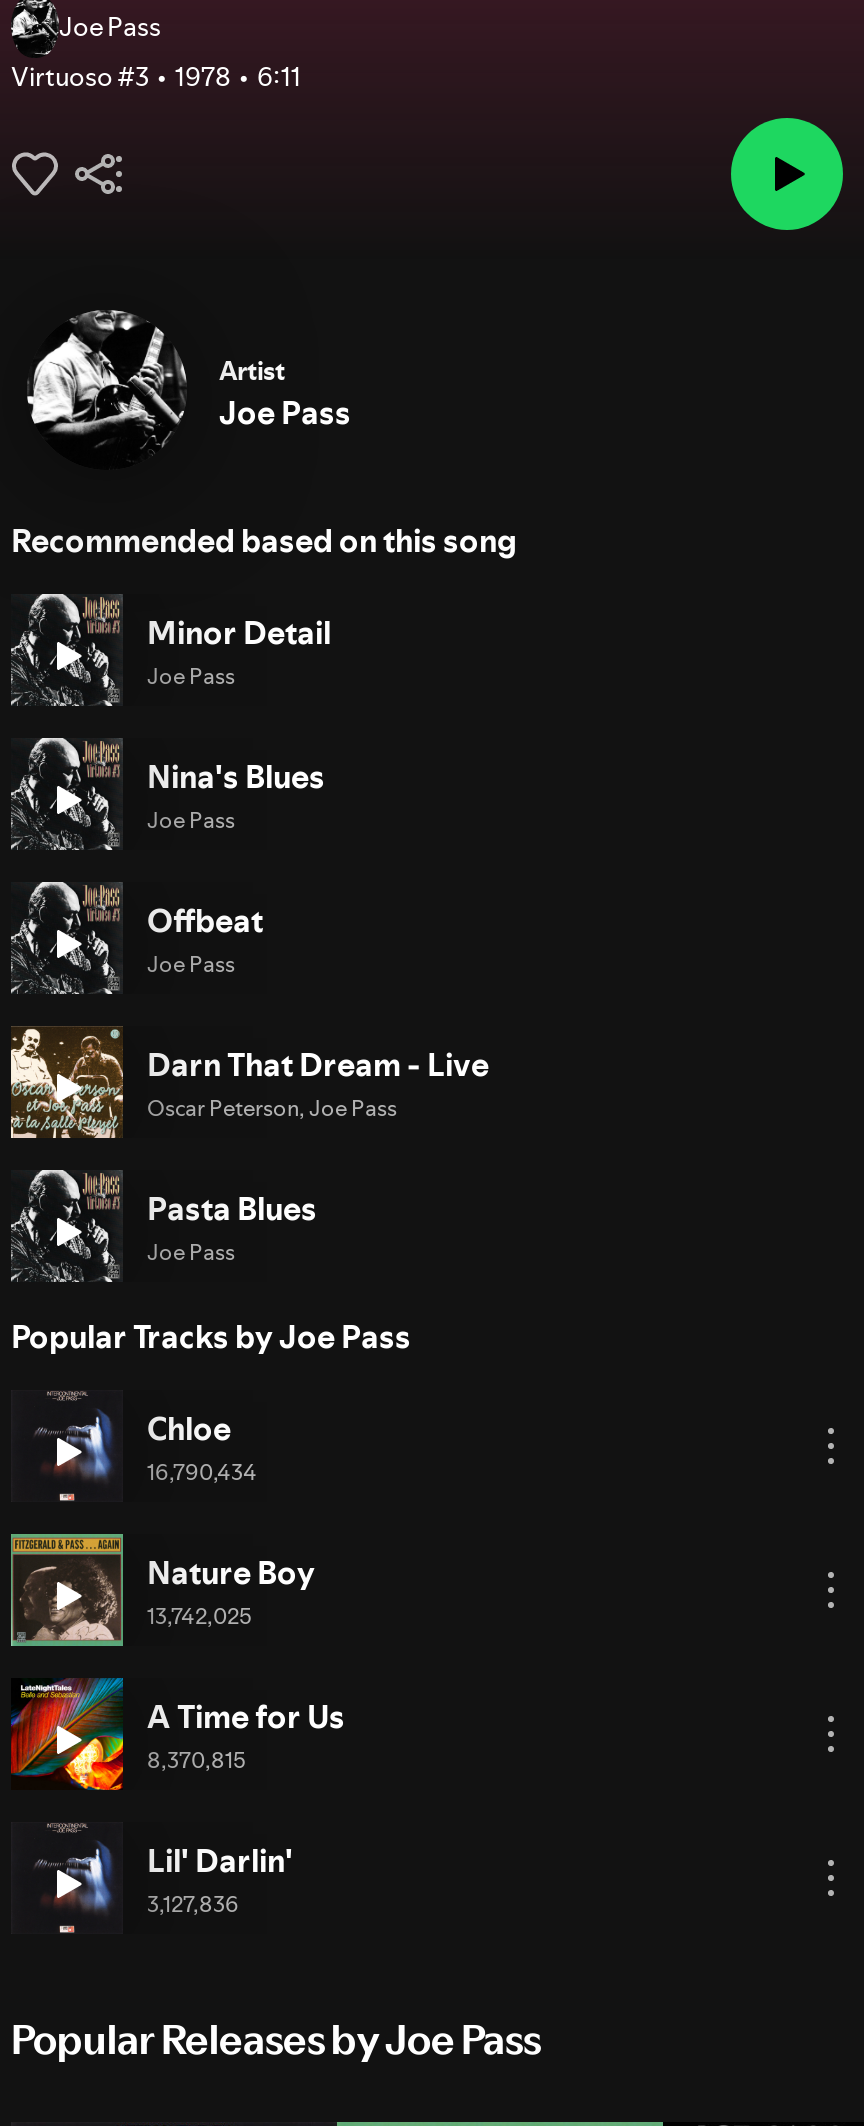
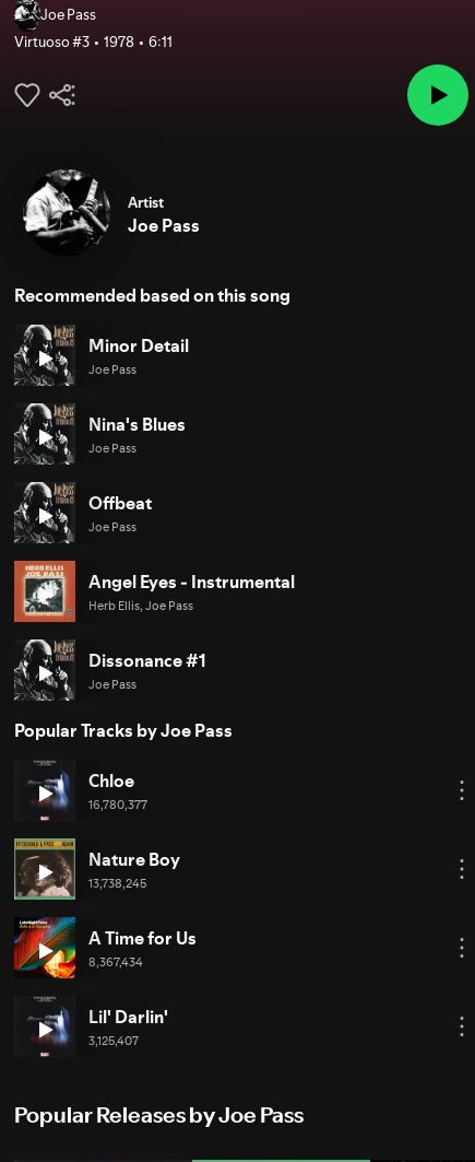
[9,1026,489,1140] [image] | Darn That Dream - Live | Oscar Peterson, Joe Pass -> [13,560,295,623] [image] | Angel Eyes - Instrumental | Herb Ellis, Joe Pass
[147,1186,317,1230] Pasta Blues -> [88,648,206,672] Dissonance #1
[147,1458,257,1488] 16,790,434 -> [88,797,147,813] 16,780,377
[147,1602,251,1632] 13,742,025 -> [88,876,146,892] 13,738,245
[147,1746,245,1776] 8,370,815 -> [88,954,143,971] 8,367,434
[147,1890,239,1920] 3,127,836 -> [88,1033,139,1049] 3,125,407

